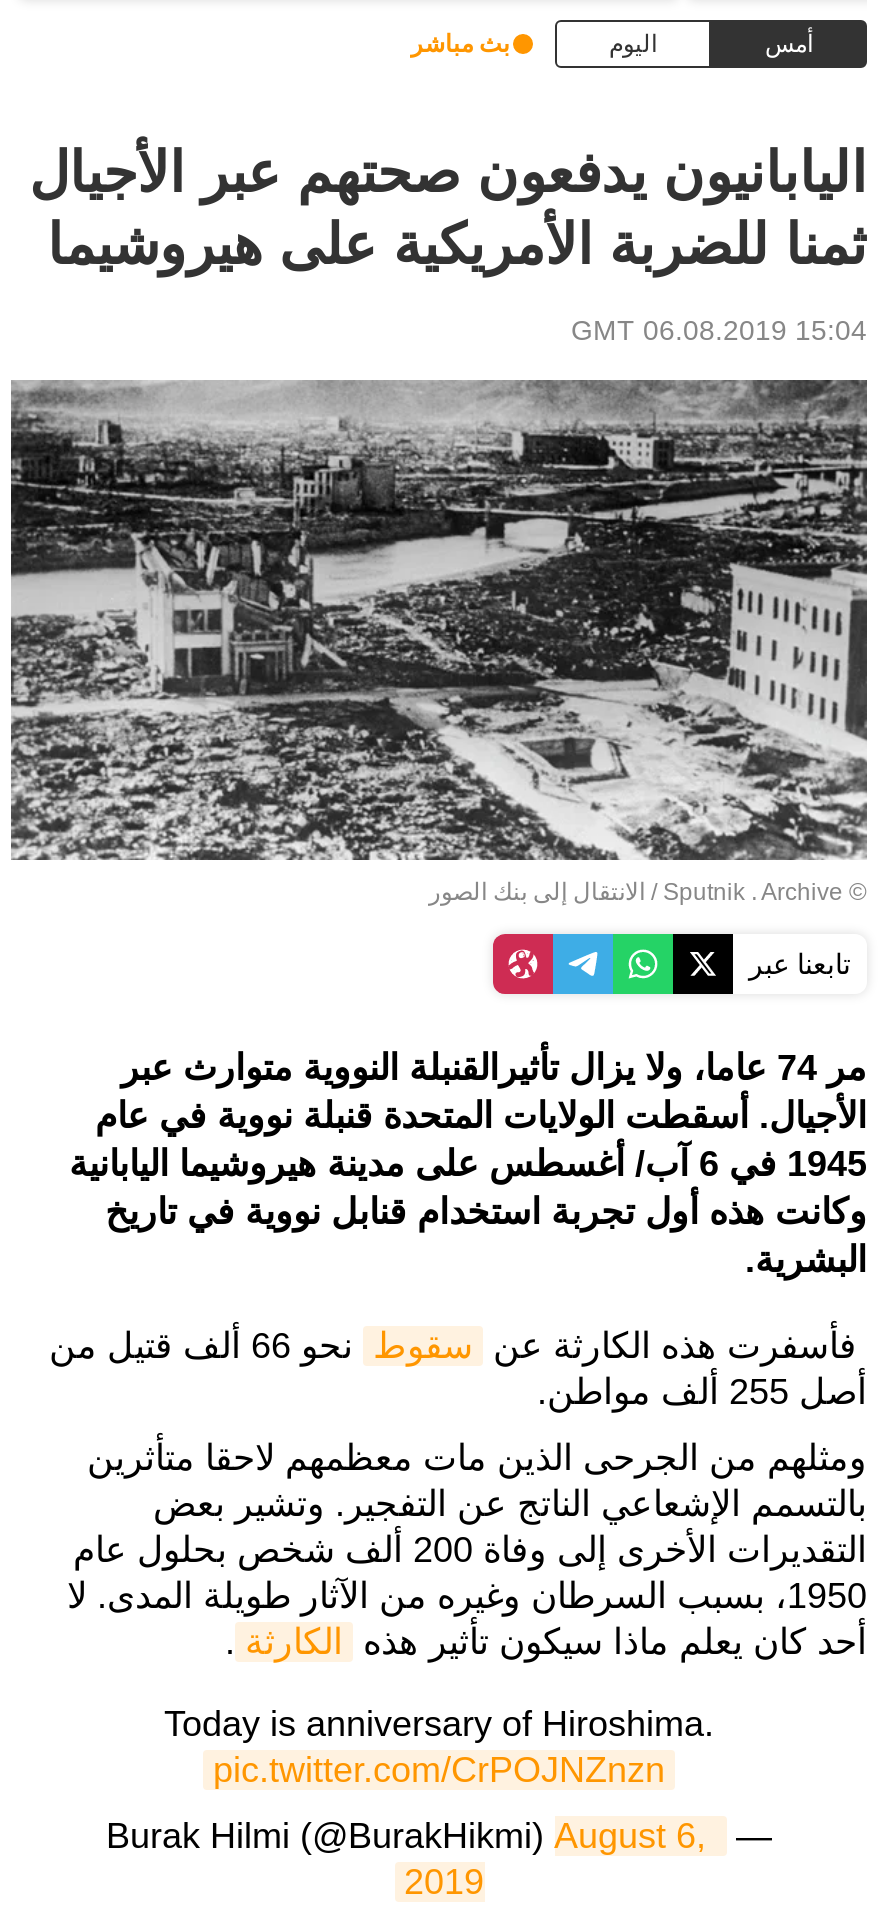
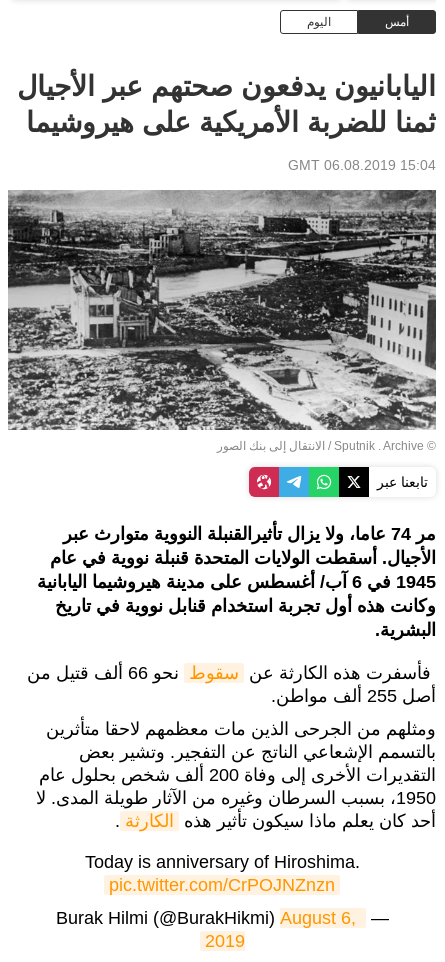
[411,30,509,58] بث مباشر -> none

